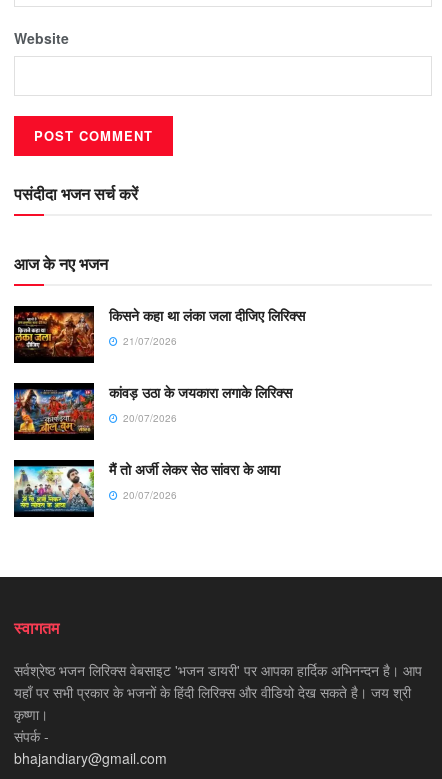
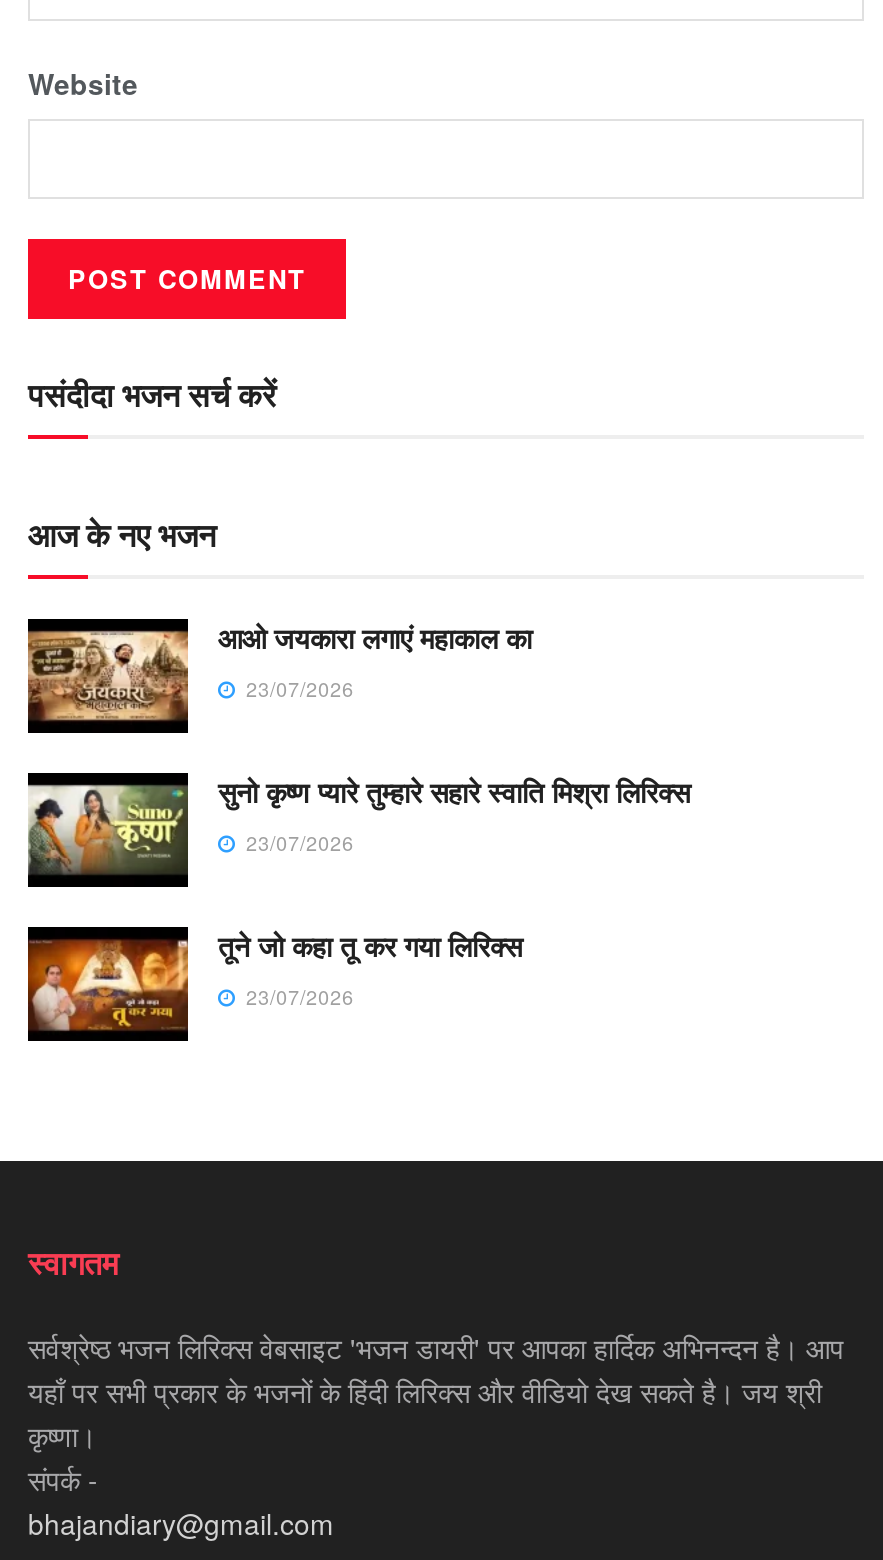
[13,305,305,357] [image] | किसने कहा था लंका जला दीजिए लिरिक्स | 21/07/2026 -> [26,617,532,723] [image] | आओ जयकारा लगाएं महाकाल का | 23/07/2026
[13,382,292,434] [image] | कांवड़ उठा के जयकारा लगाके लिरिक्स | 20/07/2026 -> [28,771,690,875] [image] | सुनो कृष्ण प्यारे तुम्हारे सहारे स्वाति मिश्रा लिरिक्स | 23/07/2026
[13,459,280,512] [image] | मैं तो अर्जी लेकर सेठ सांवरा के आया | 20/07/2026 -> [26,926,522,1033] [image] | तूने जो कहा तू कर गया लिरिक्स | 23/07/2026

